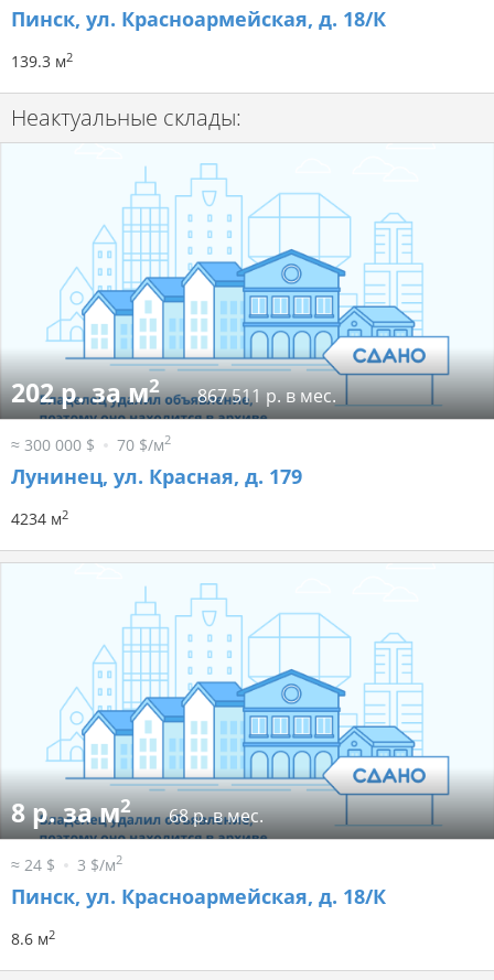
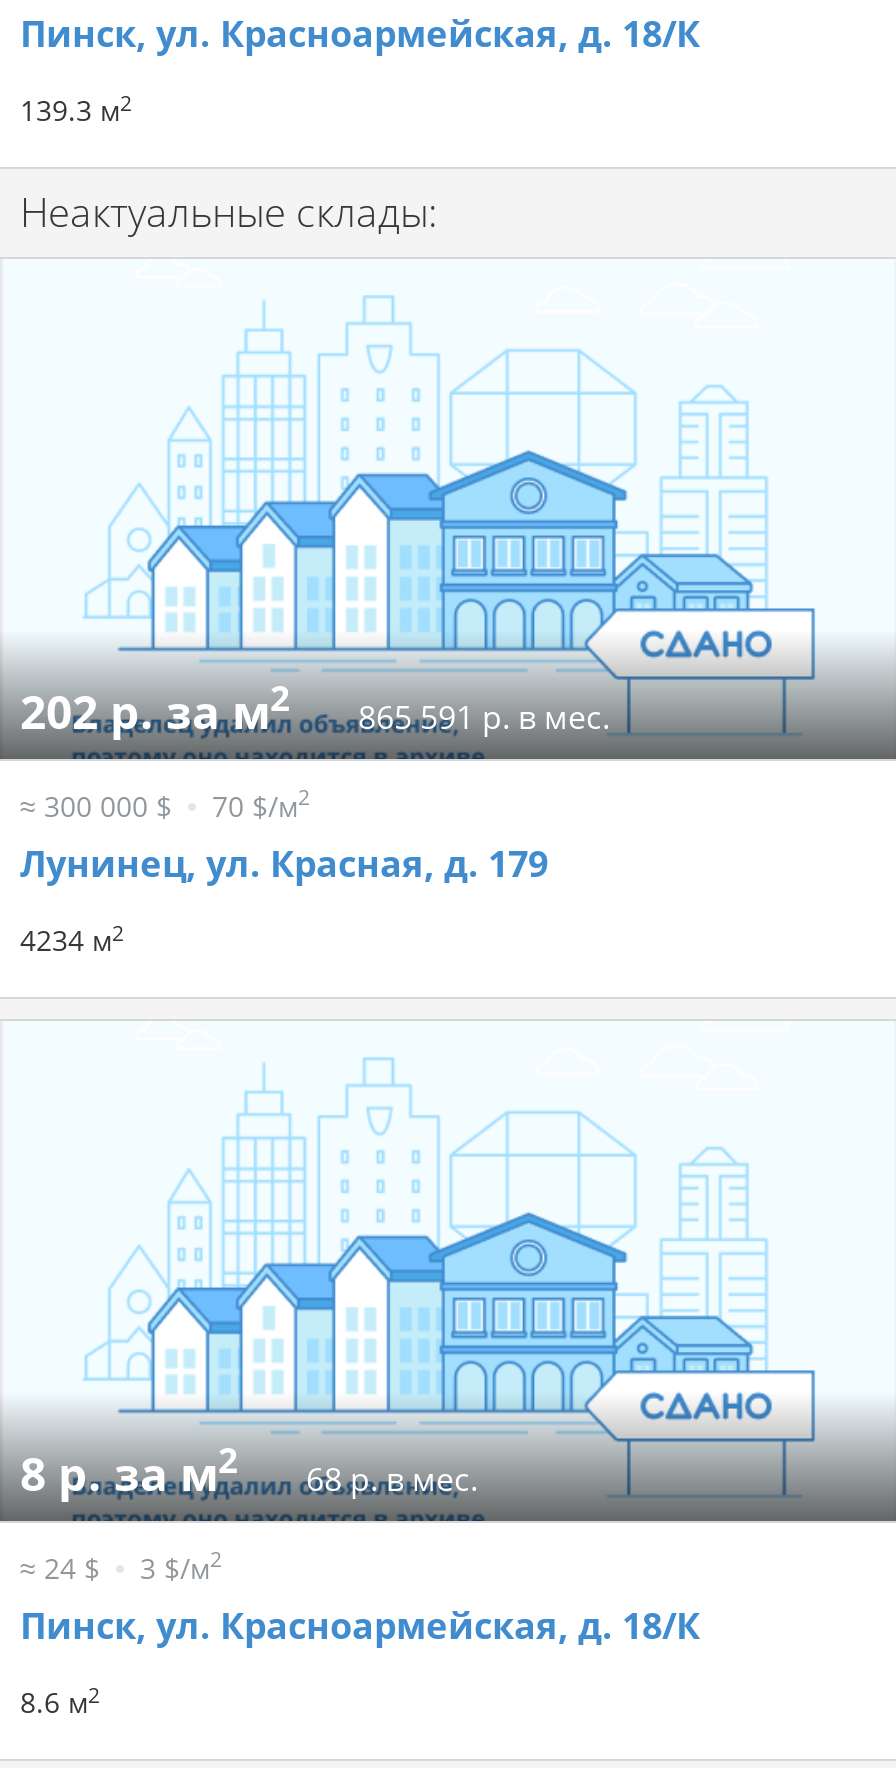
[11,373,336,410] 202 р. за м2 867 511 р. в мес. -> [20,676,610,743] 202 р. за м2 865 591 р. в мес.

